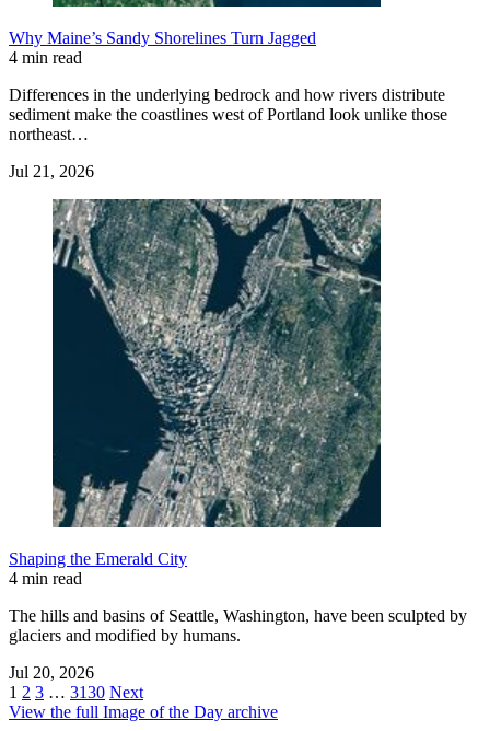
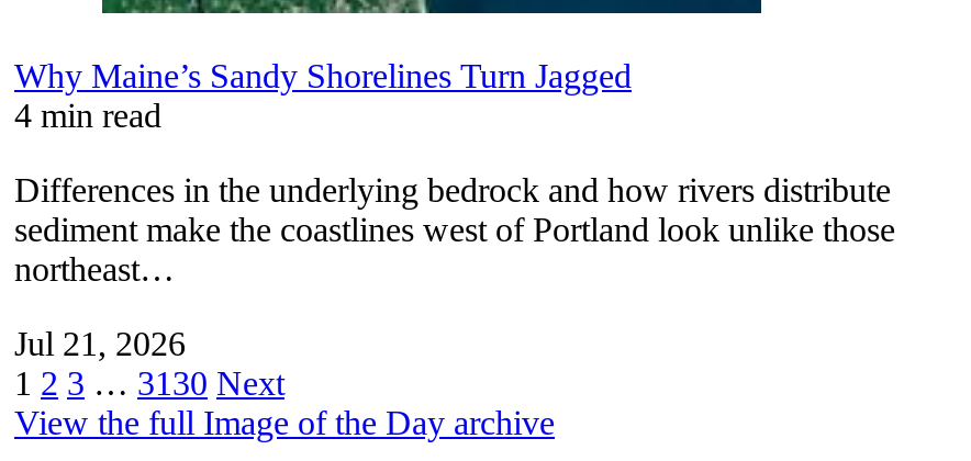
[9,198,467,682] [image] | Shaping the Emerald City | 4 min read | The hills and basins of Seattle, Washington, have been sculpted by | glaciers and modified by humans. | Jul 20, 2026 -> none

